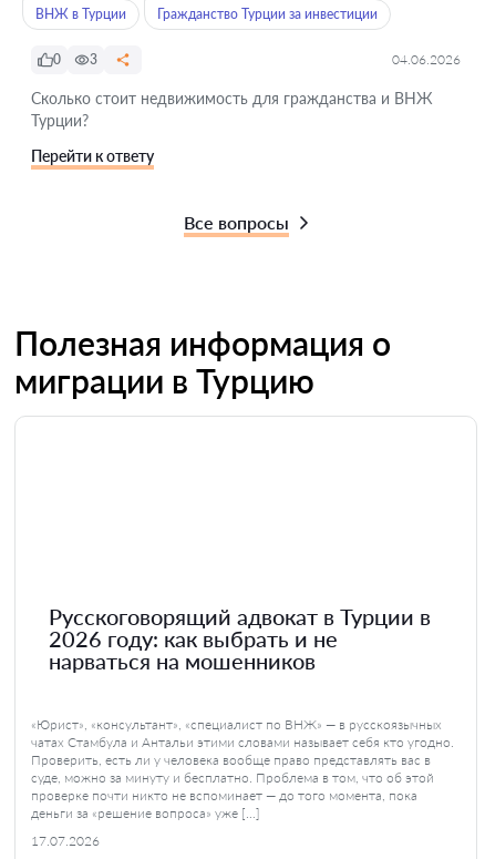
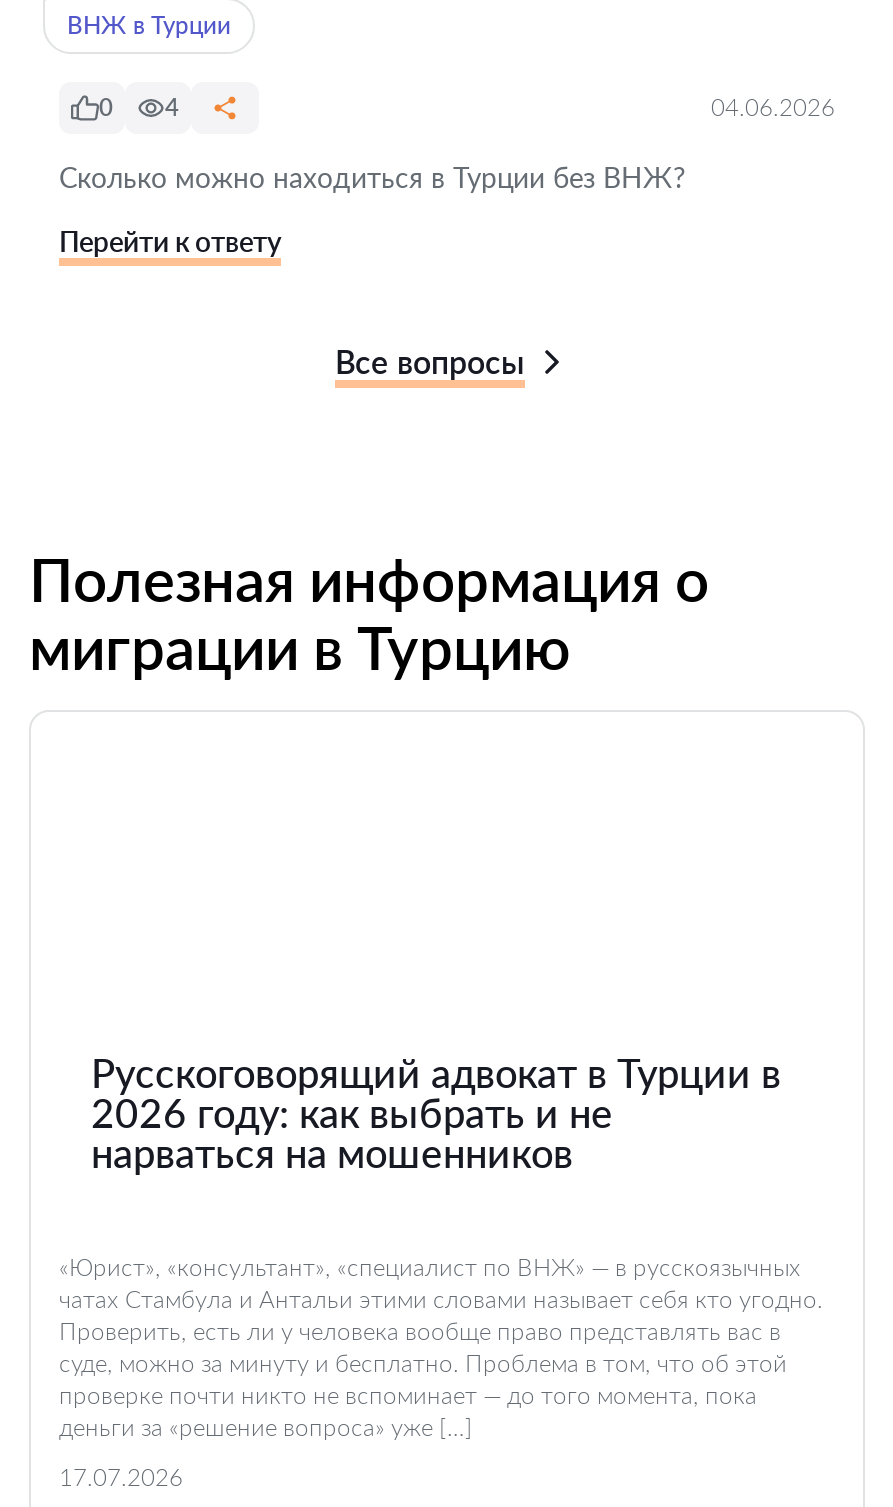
[157,6,378,22] Гражданство Турции за инвестиции -> none
[53,51,97,68] 0 3 -> [99,92,179,122] 0 4
[31,89,433,130] Сколько стоит недвижимость для гражданства и ВНЖ | Турции? -> [59,160,685,194] Сколько можно находиться в Турции без ВНЖ?

